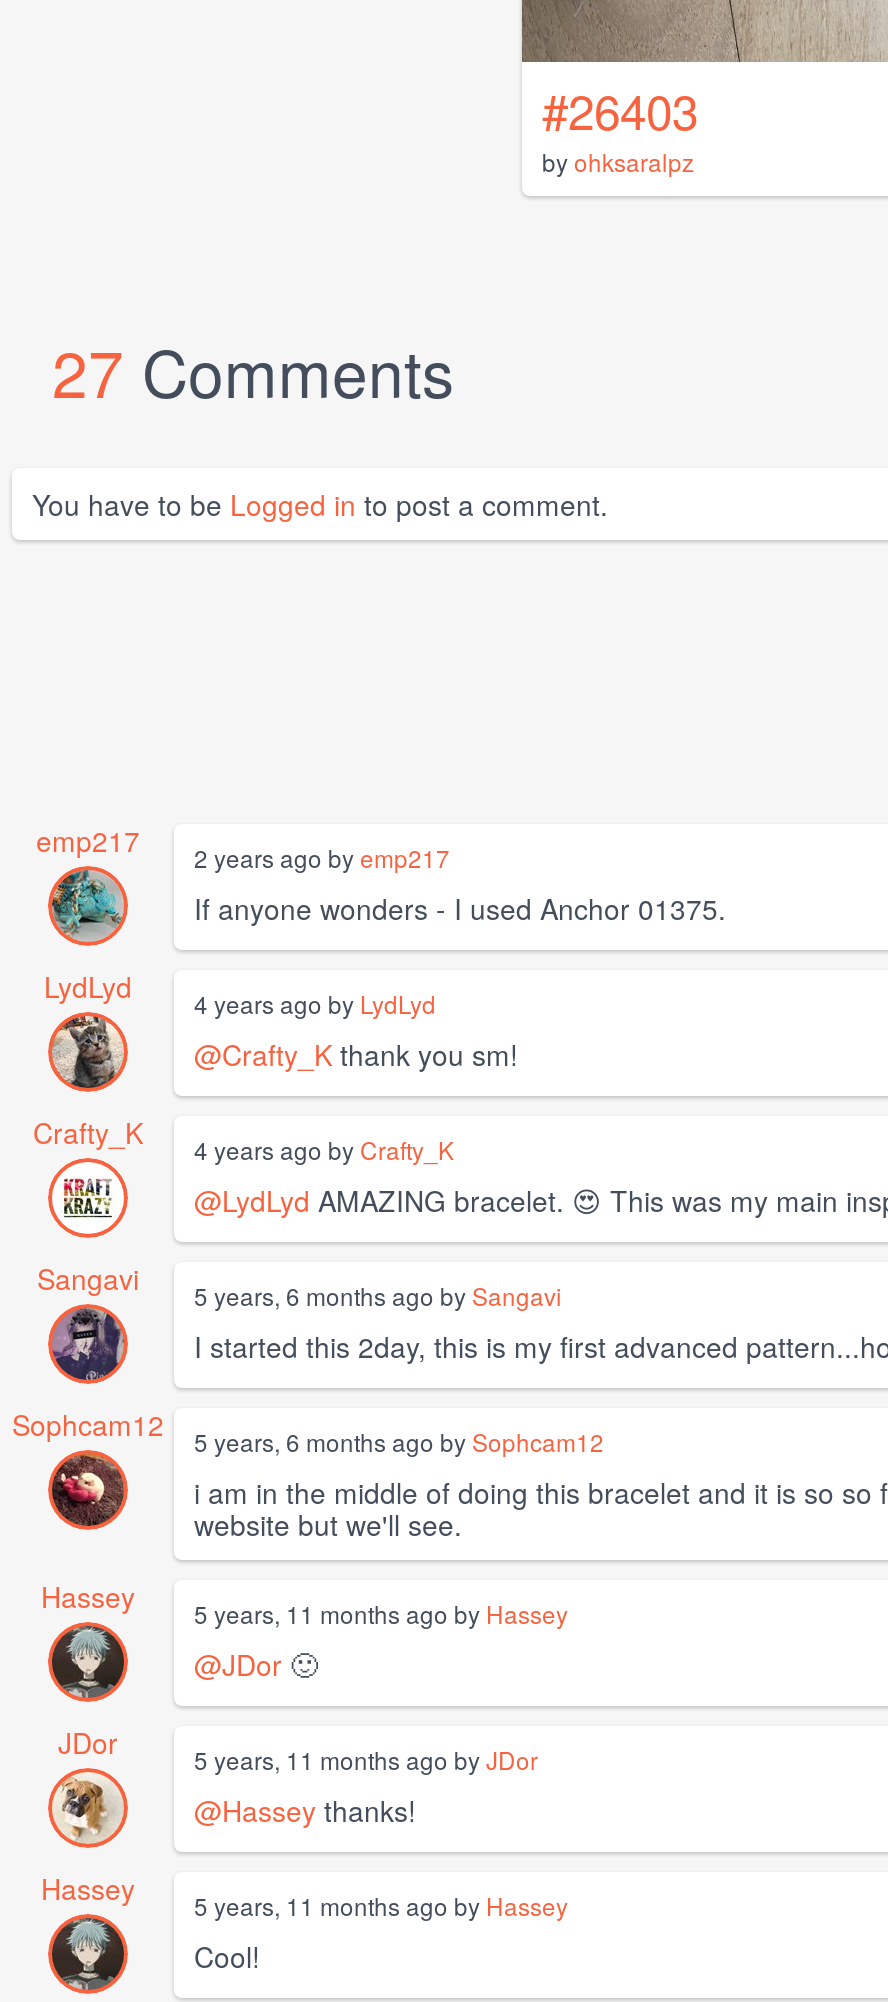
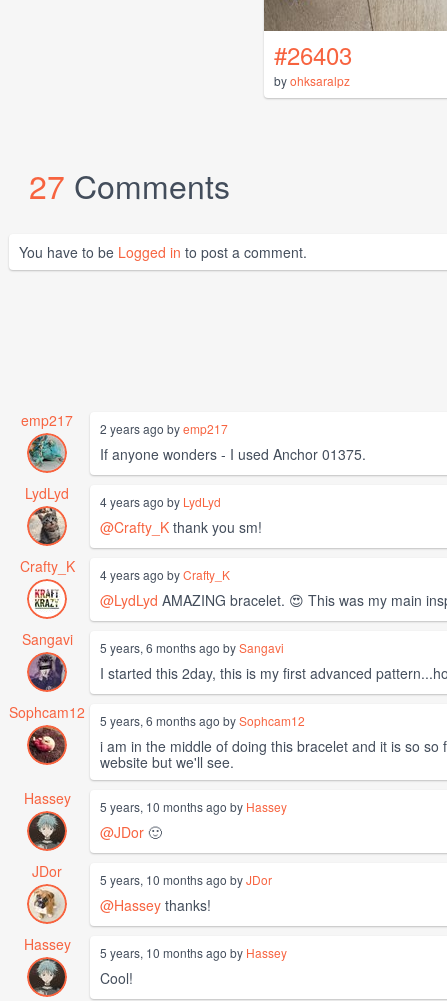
[194,1596,568,1630] 5 years, 11 months ago by Hassey -> [100,798,287,815] 5 years, 10 months ago by Hassey
[194,1742,538,1776] 5 years, 11 months ago by JDor -> [100,871,272,888] 5 years, 10 months ago by JDor
[194,1888,568,1922] 5 years, 11 months ago by Hassey -> [100,944,287,961] 5 years, 10 months ago by Hassey

